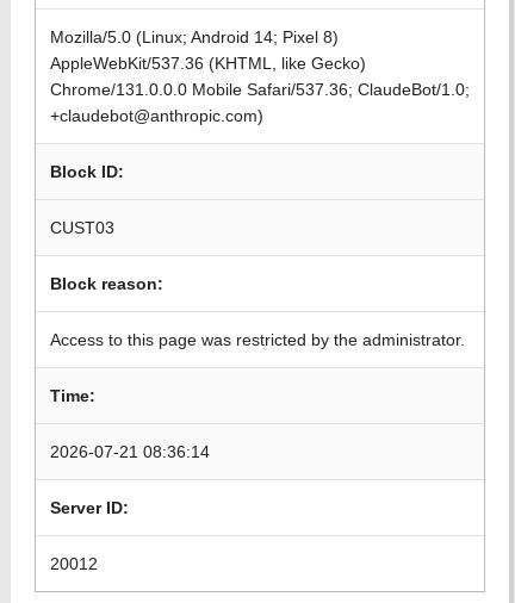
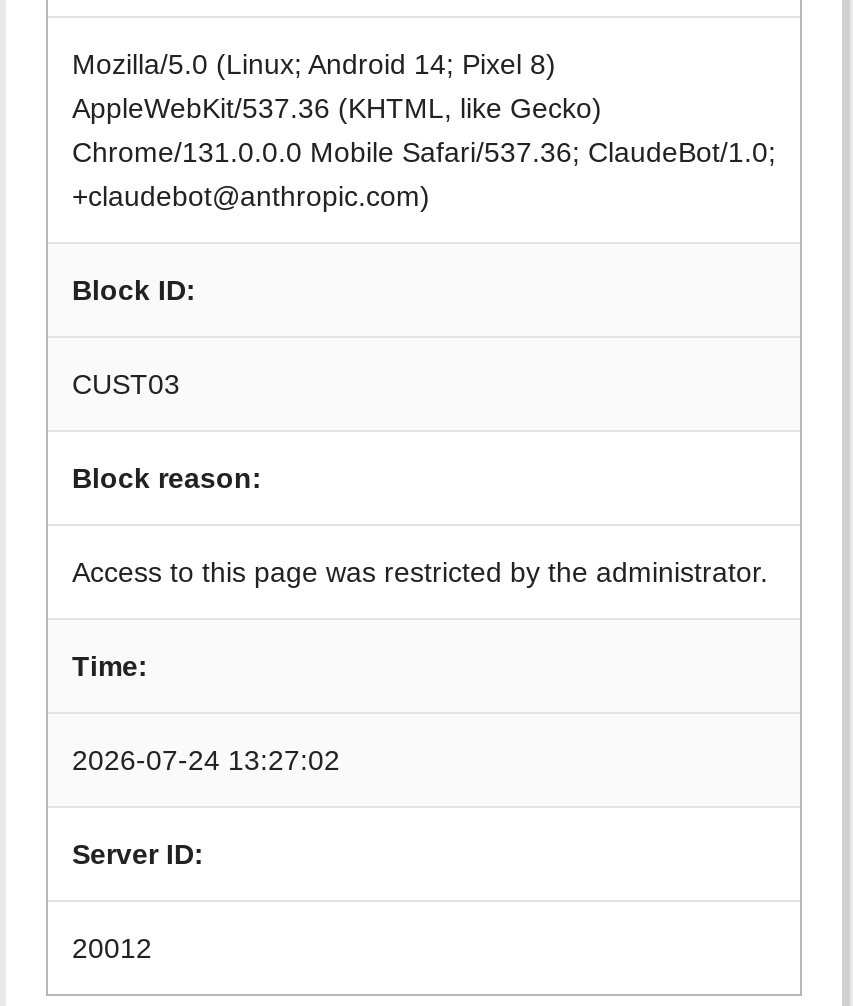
[50,442,210,461] 2026-07-21 08:36:14 -> [72,744,340,776] 2026-07-24 13:27:02

